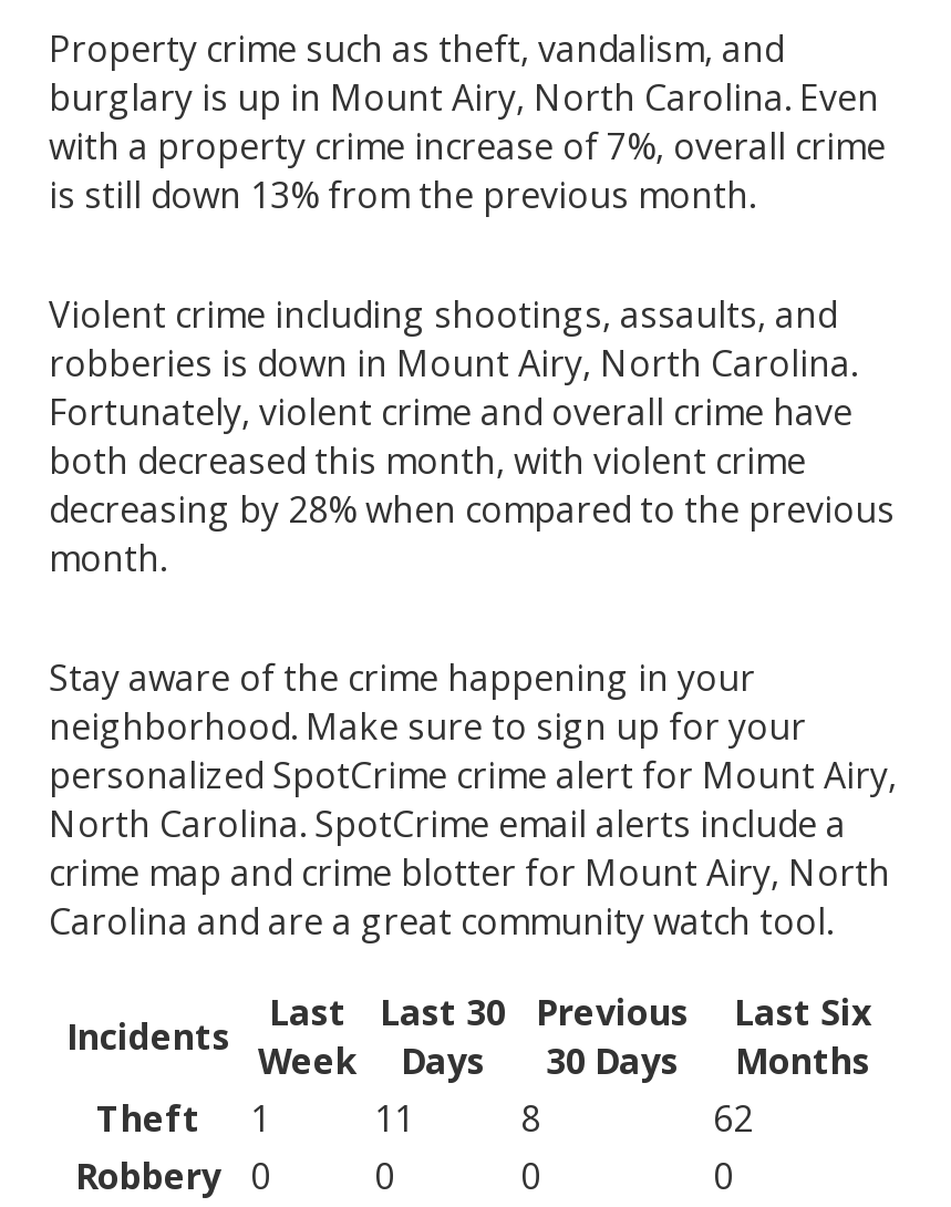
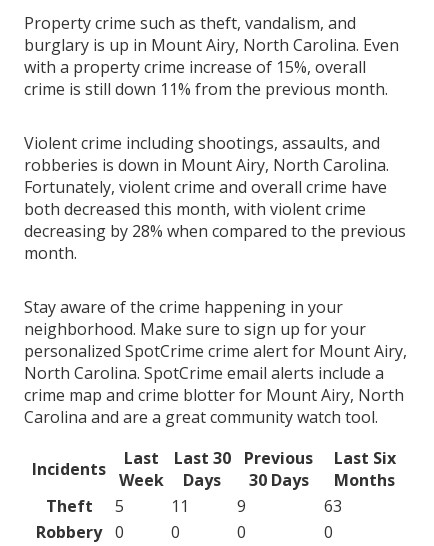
[49,121,886,219] with a property crime increase of 7%, overall crime | is still down 13% from the previous month. -> [24,56,388,100] with a property crime increase of 15%, overall | crime is still down 11% from the previous month.
[96,1094,270,1142] Theft 1 -> [45,495,124,517] Theft 5
[520,1094,540,1142] 8 -> [237,495,246,517] 9
[713,1094,753,1142] 62 -> [324,495,342,517] 63

